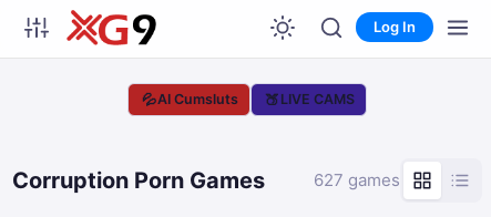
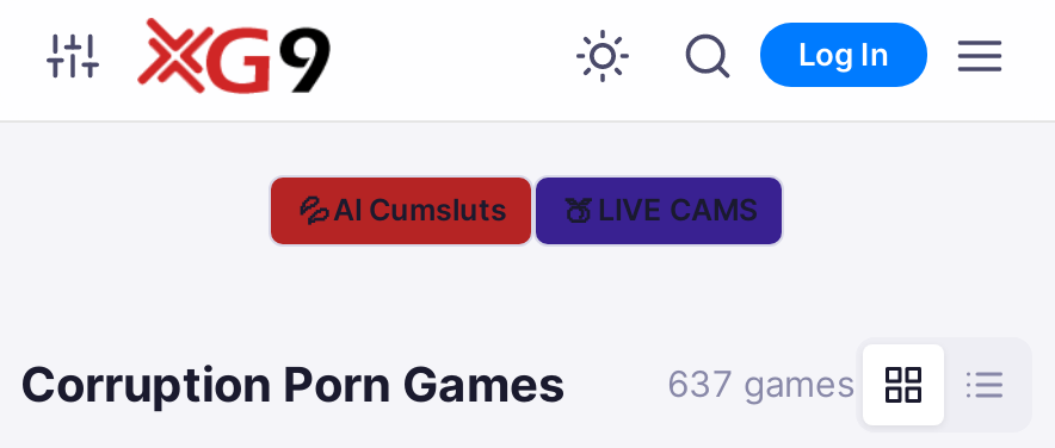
[314,169,400,190] 627 games -> [667,361,856,406] 637 games

